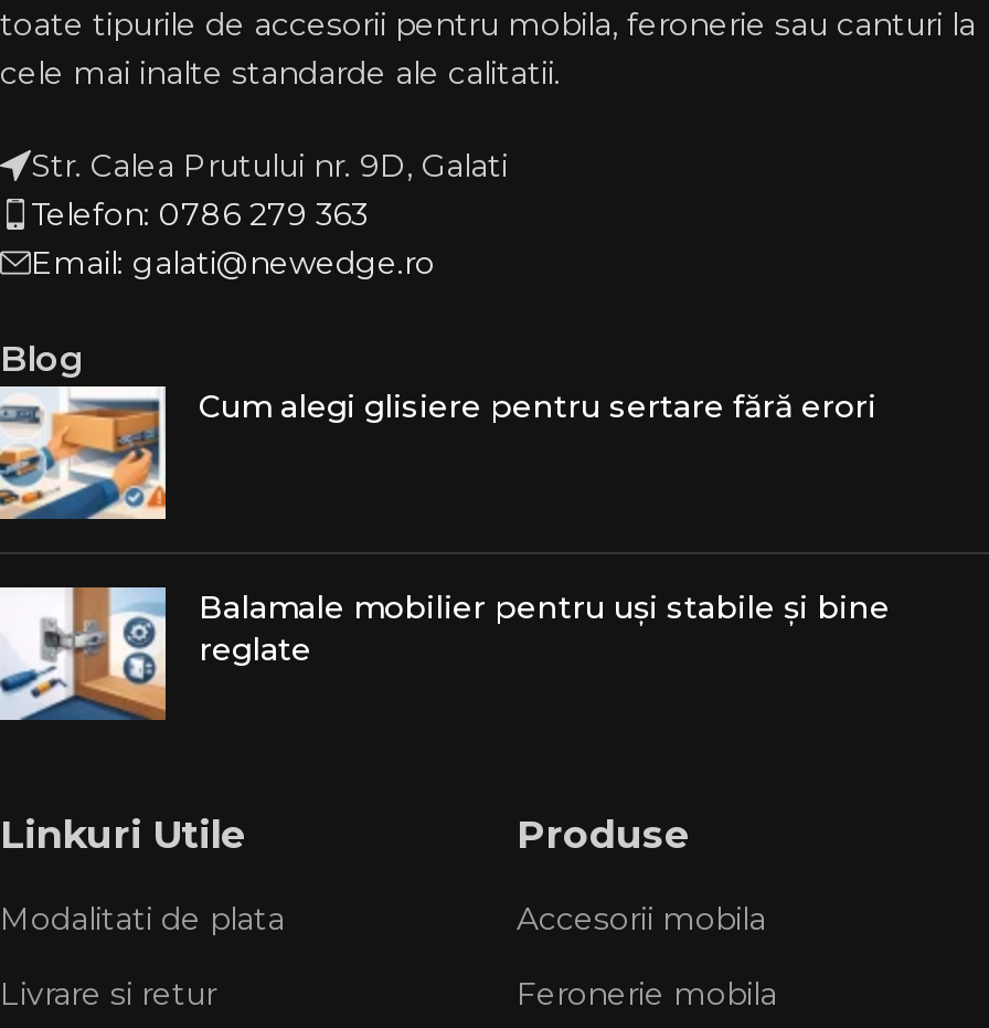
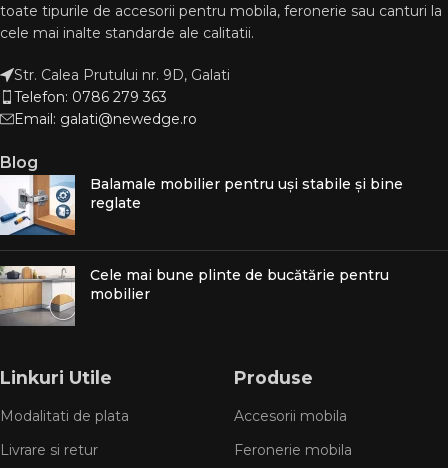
[7,384,876,521] [image] | Cum alegi glisiere pentru sertare fără erori -> none
moved [0,585,890,722] -> [0,174,403,236]: [image] | Balamale mobilier pentru uși stabile și bine | reglate
none -> [3,265,389,326] [image] | Cele mai bune plinte de bucătărie pentru | mobilier

